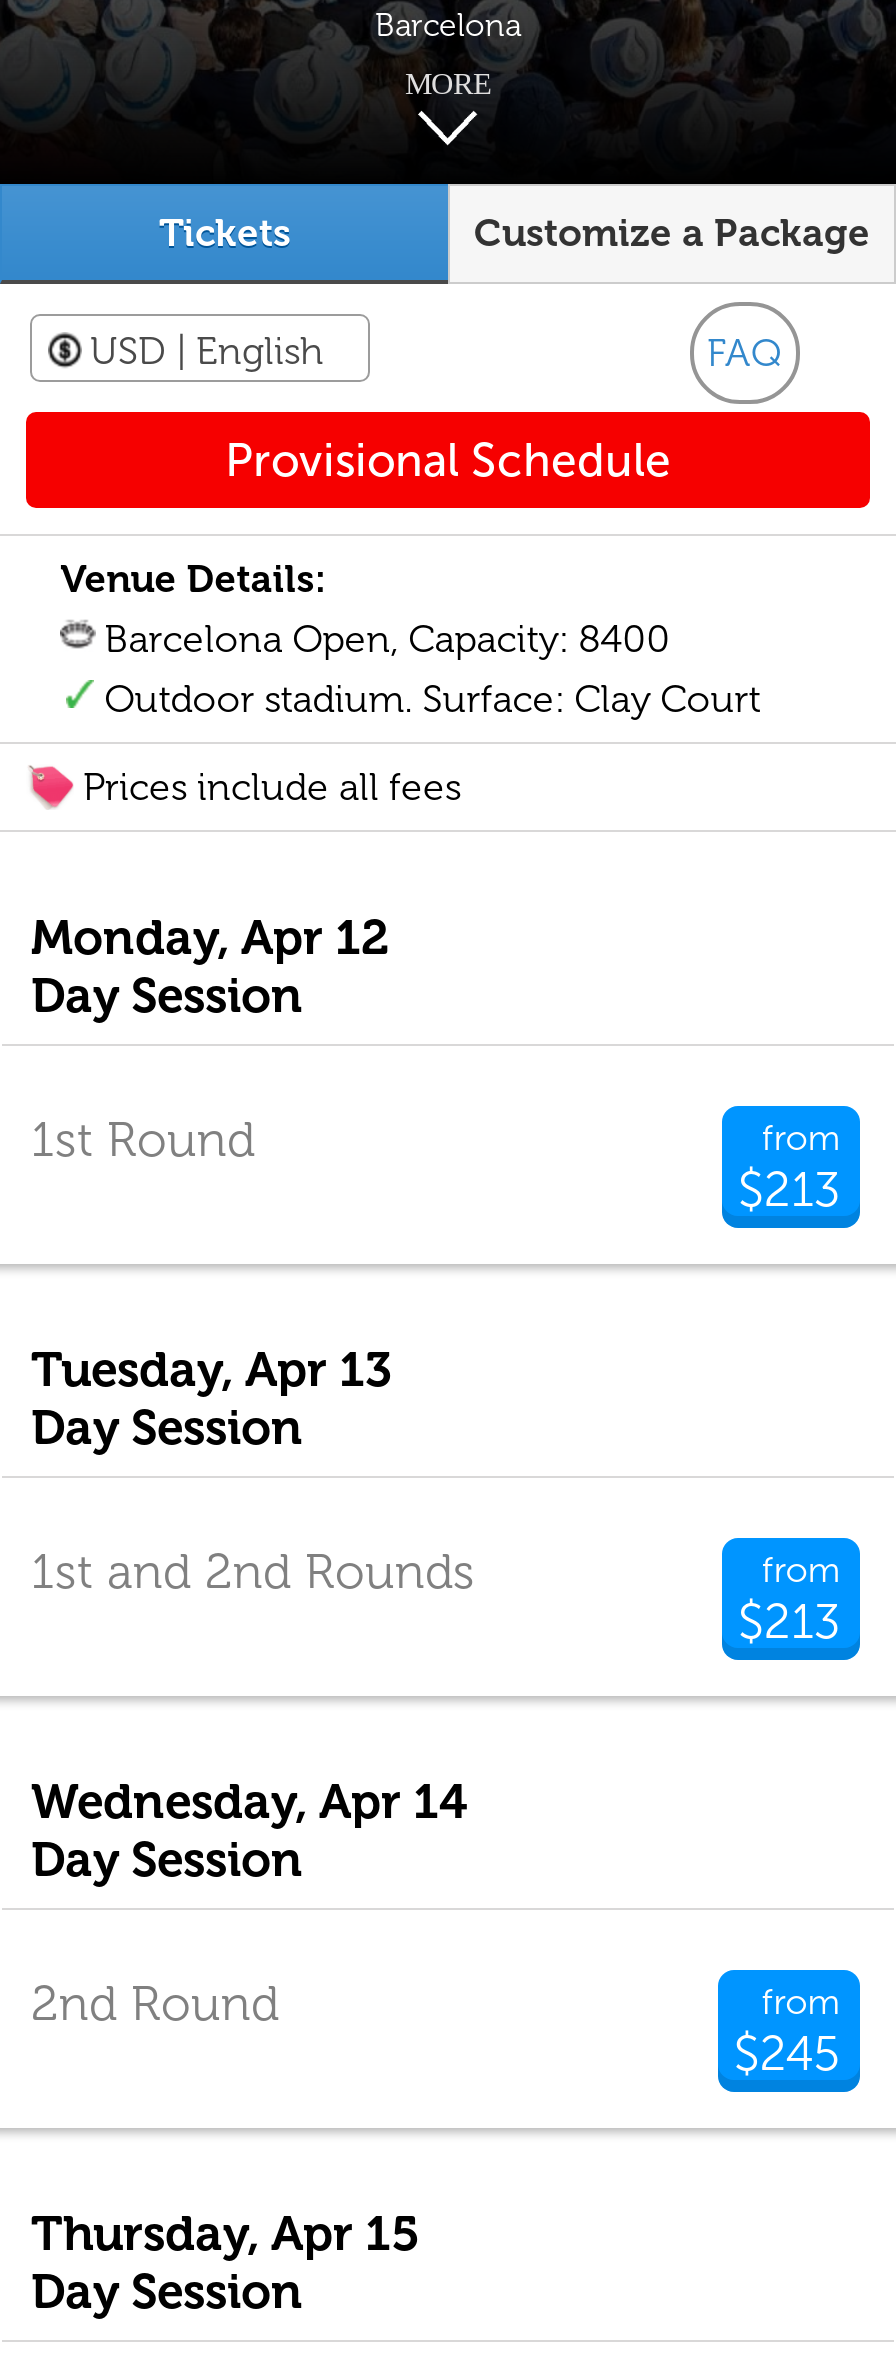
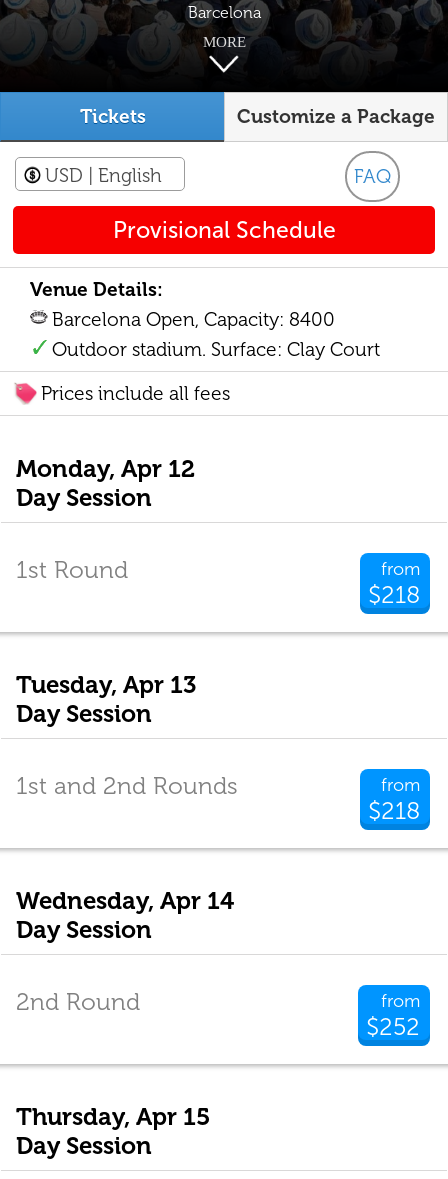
[737,1161,839,1219] $213 -> [368,580,420,609] $218
[737,1592,839,1650] $213 -> [368,796,420,825] $218
[733,2024,839,2082] $245 -> [366,1012,420,1041] $252

